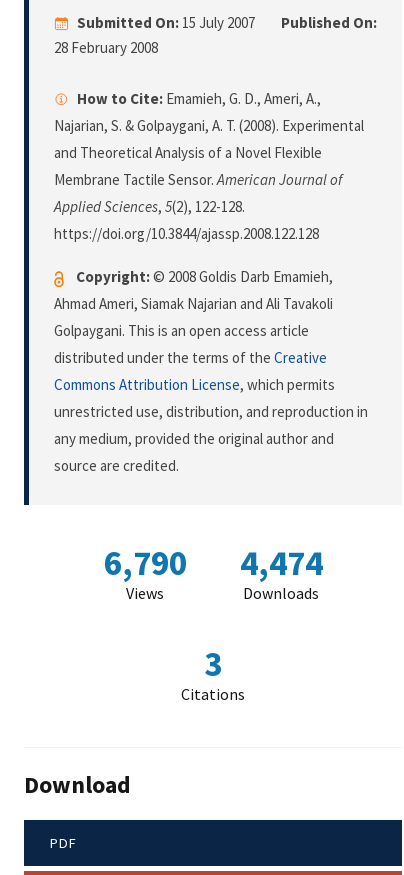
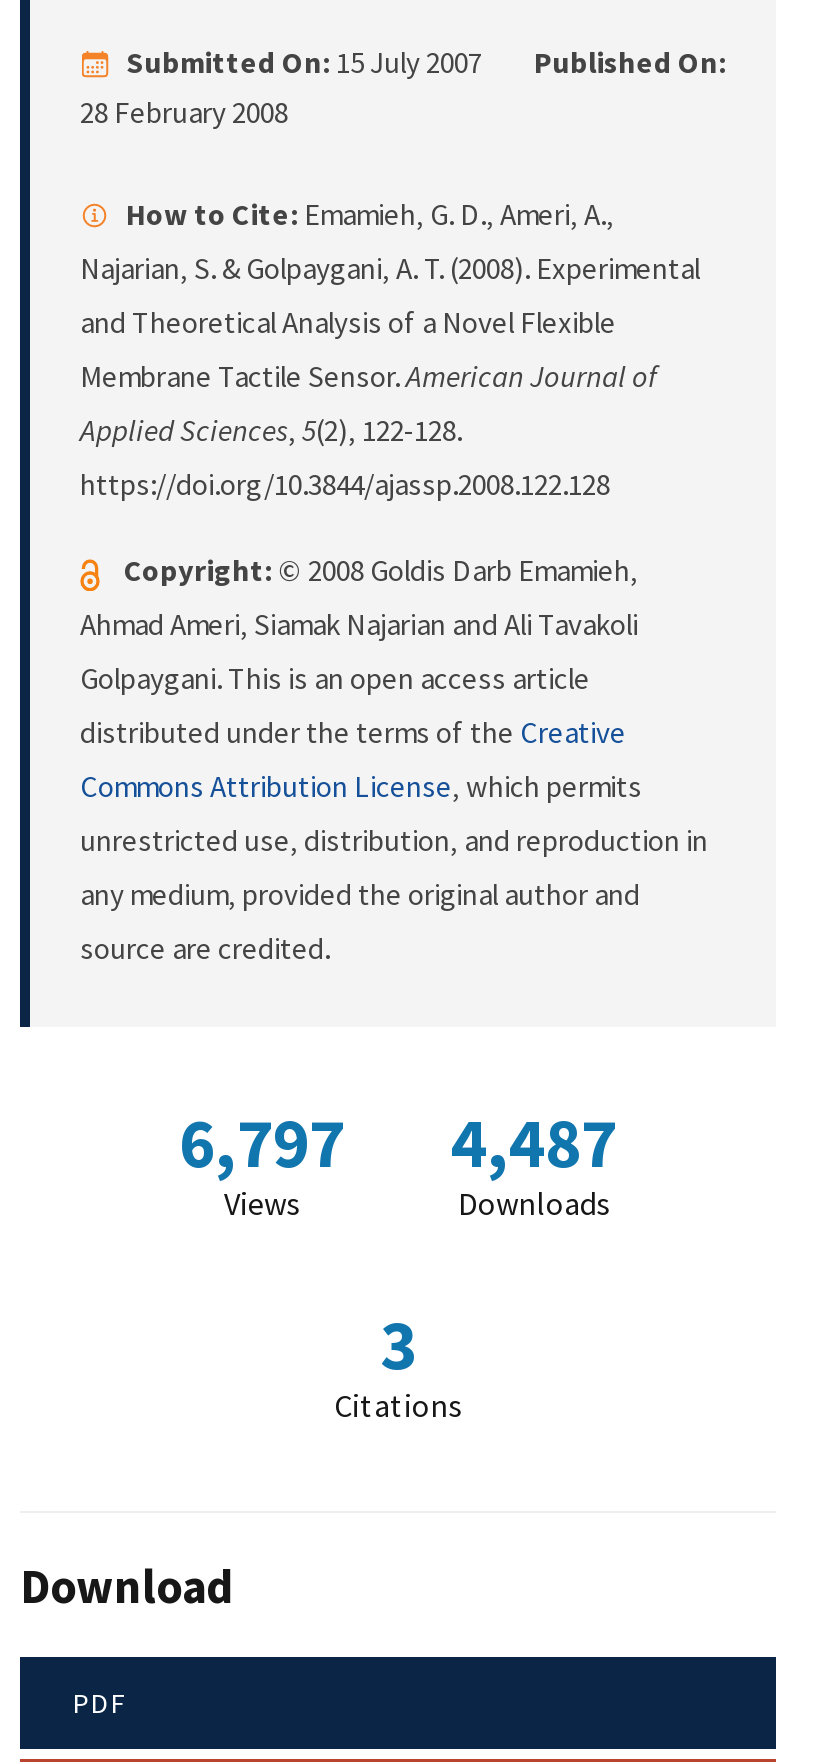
[103,541,186,585] 6,790 -> [179,1100,345,1188] 6,797
[239,541,322,585] 4,474 -> [451,1100,617,1188] 4,487

